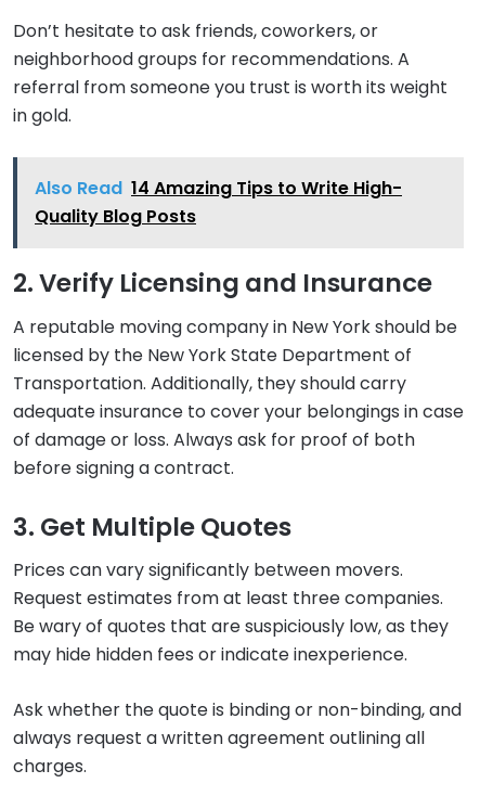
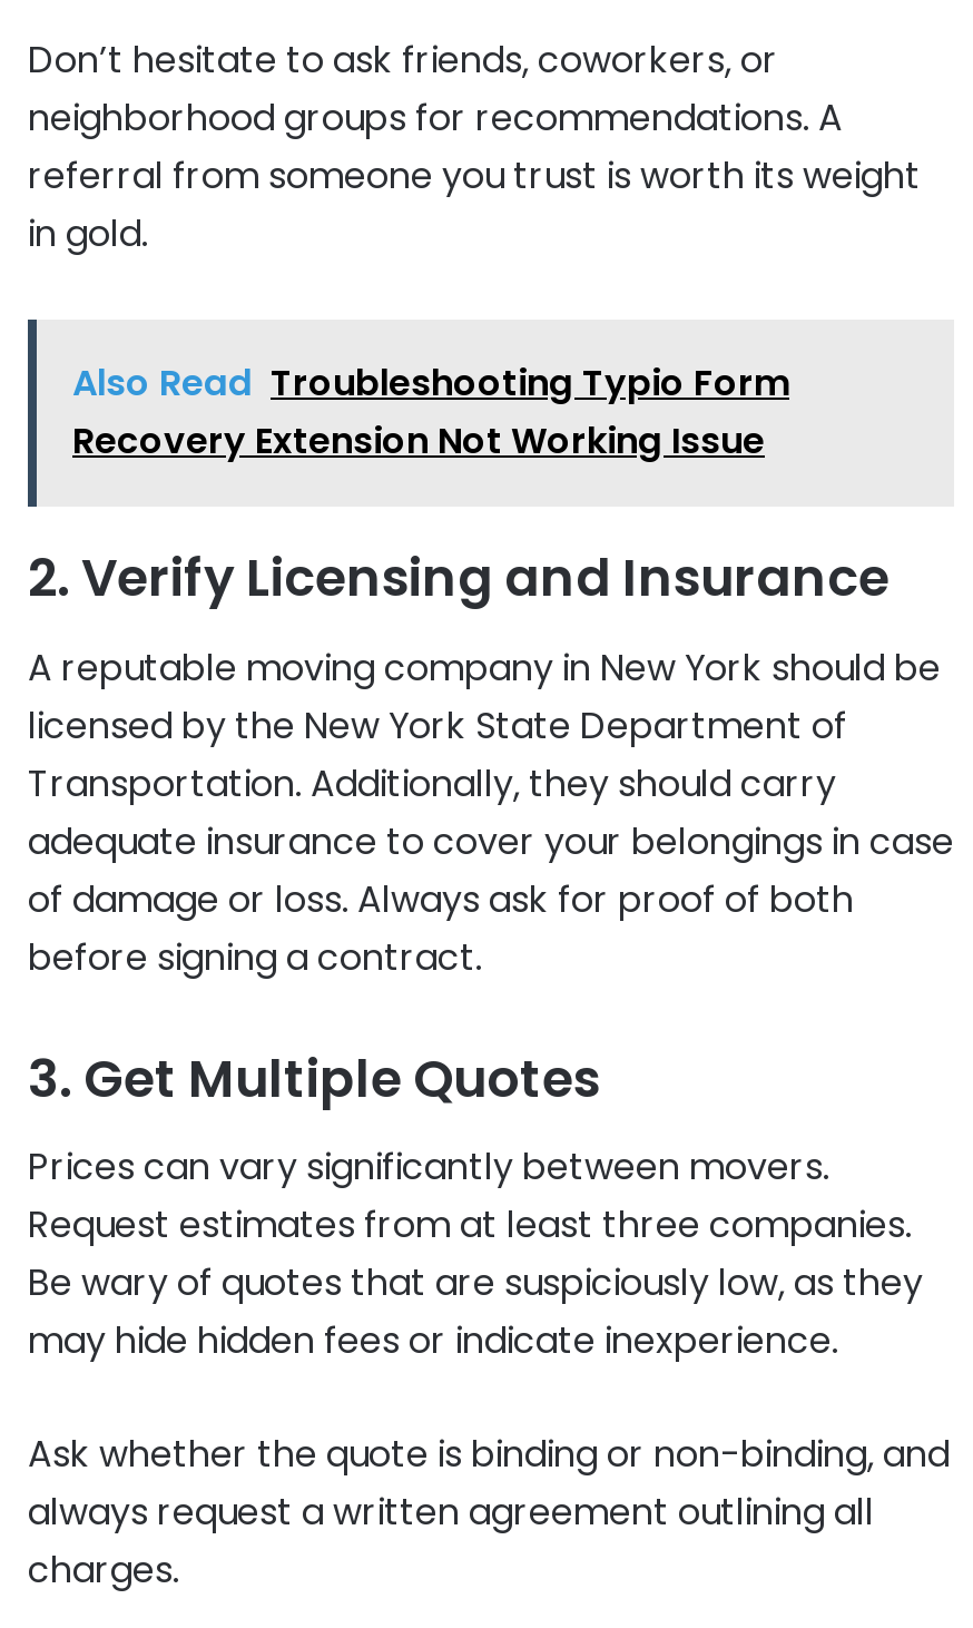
[35,176,402,229] Also Read 14 Amazing Tips to Write High- | Quality Blog Posts -> [72,358,789,467] Also Read Troubleshooting Typio Form | Recovery Extension Not Working Issue

